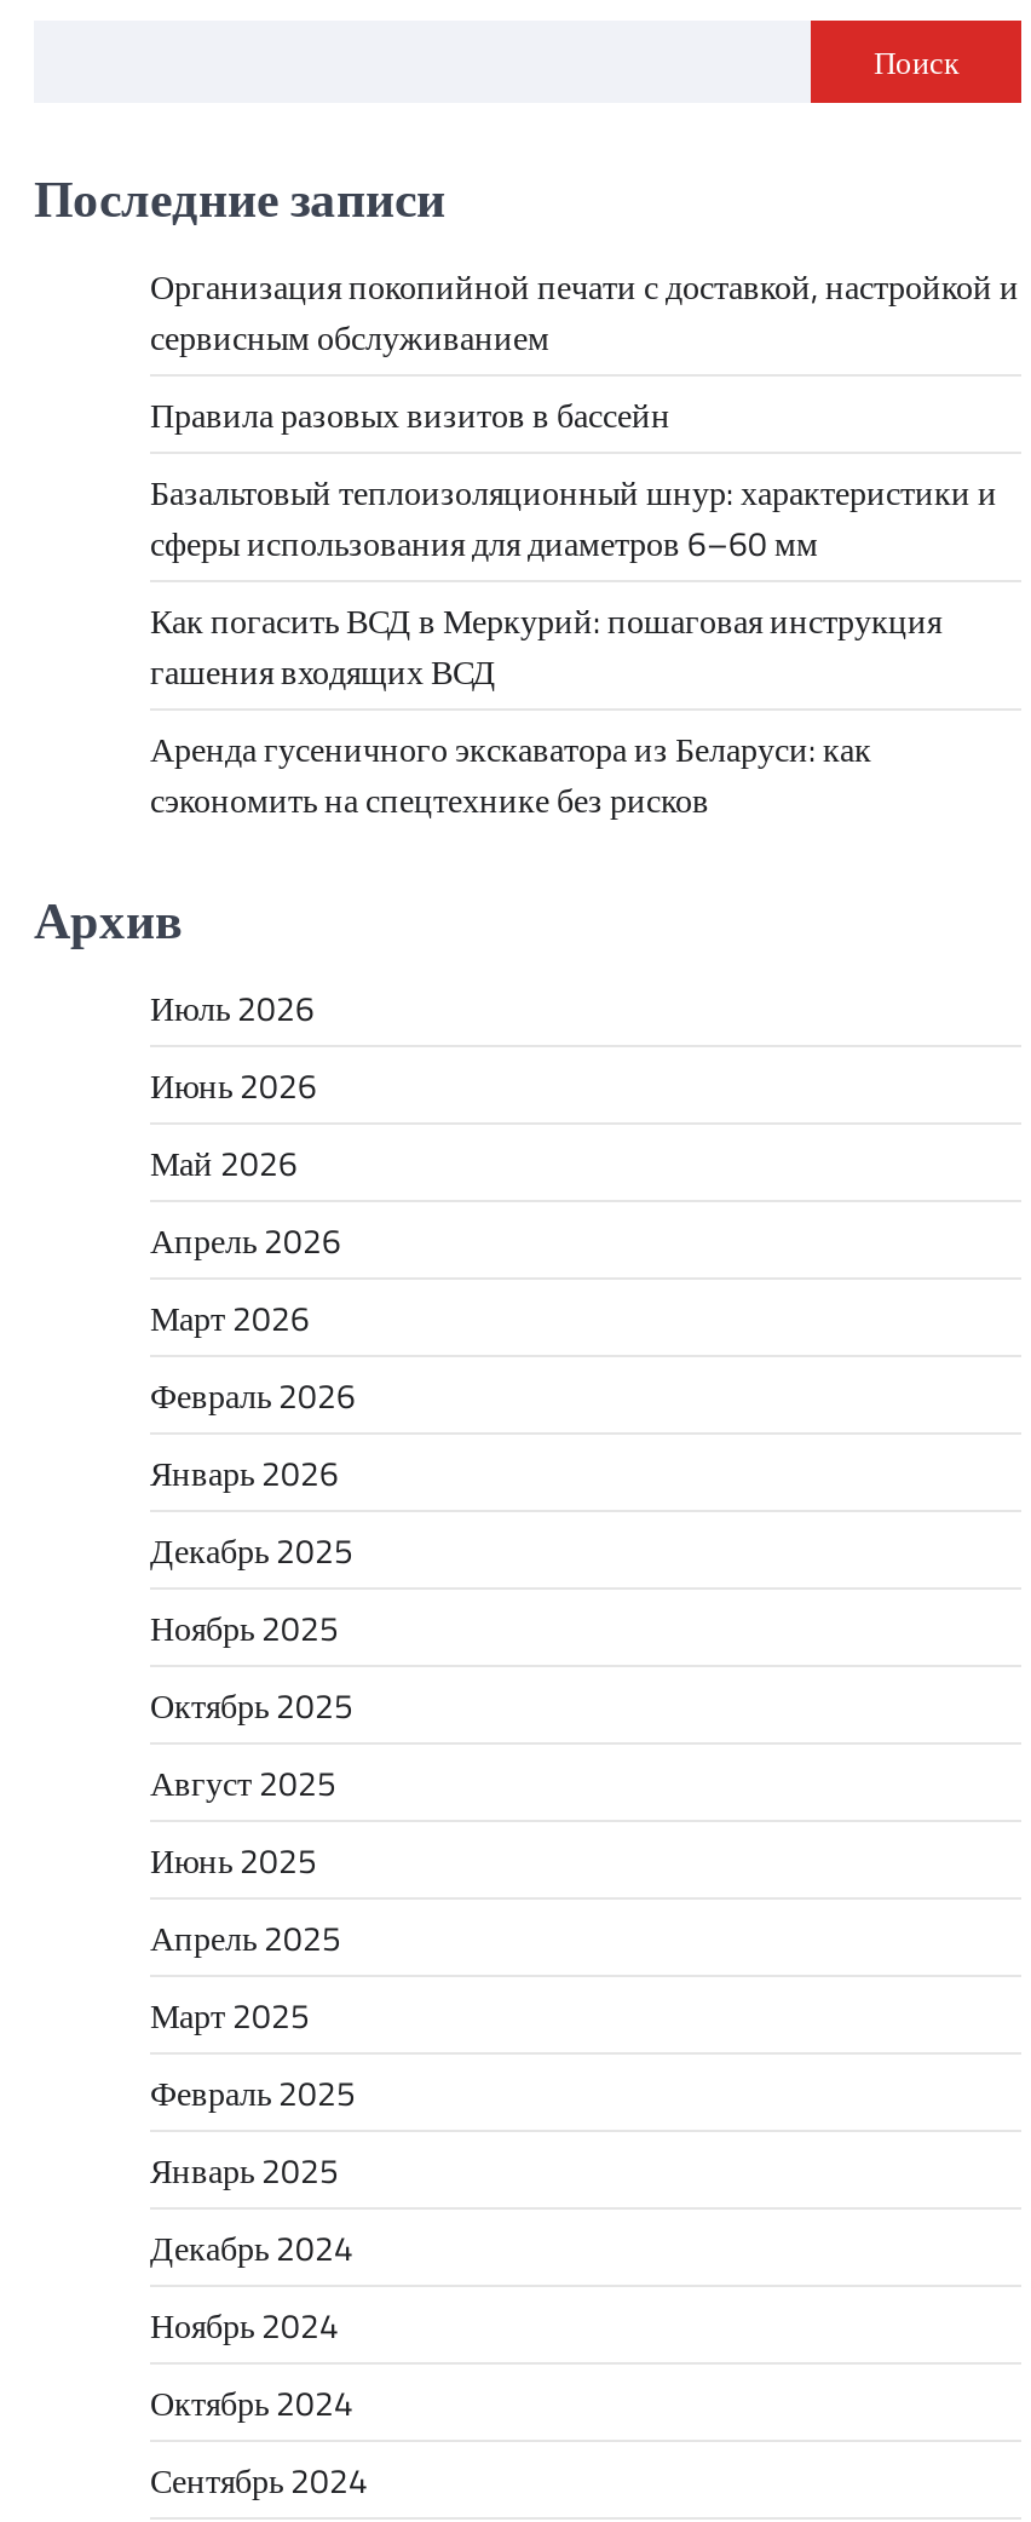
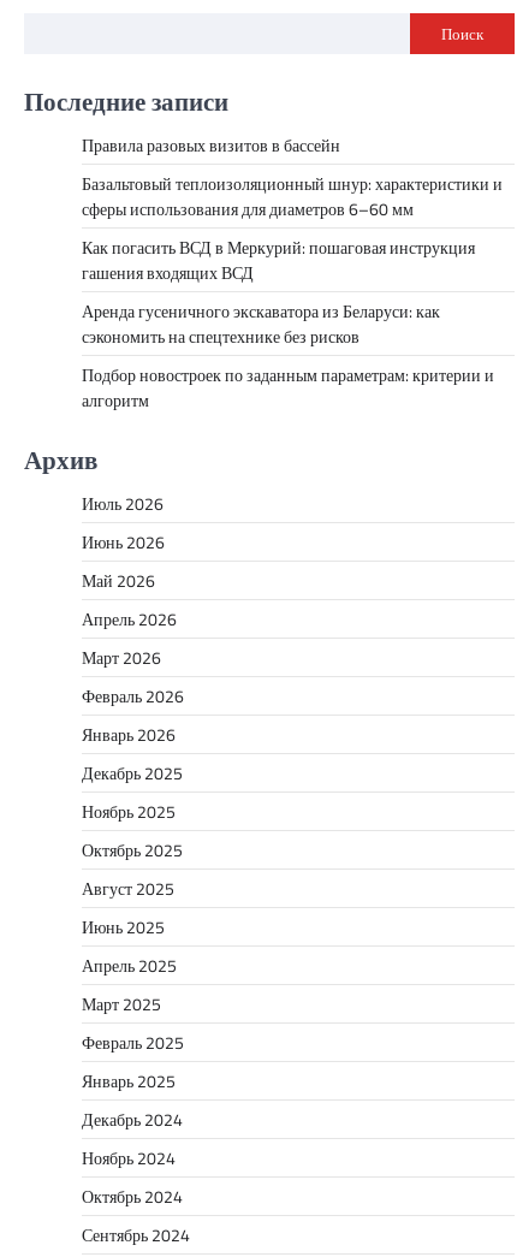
[150,259,1019,361] Организация покопийной печати с доставкой, настройкой и | сервисным обслуживанием -> none
moved [150,387,997,823] -> [82,132,503,349]: Правила разовых визитов в бассейн | Базальтовый теплоизоляционный шнур: характеристики и | сферы использования для диаметров 6–60 мм | Как погасить ВСД в Меркурий: пошаговая инструкция | гашения входящих ВСД | Аренда гусеничного экскаватора из Беларуси: как | сэкономить на спецтехнике без рисков
none -> [82,362,494,412] Подбор новостроек по заданным параметрам: критерии и | алгоритм

